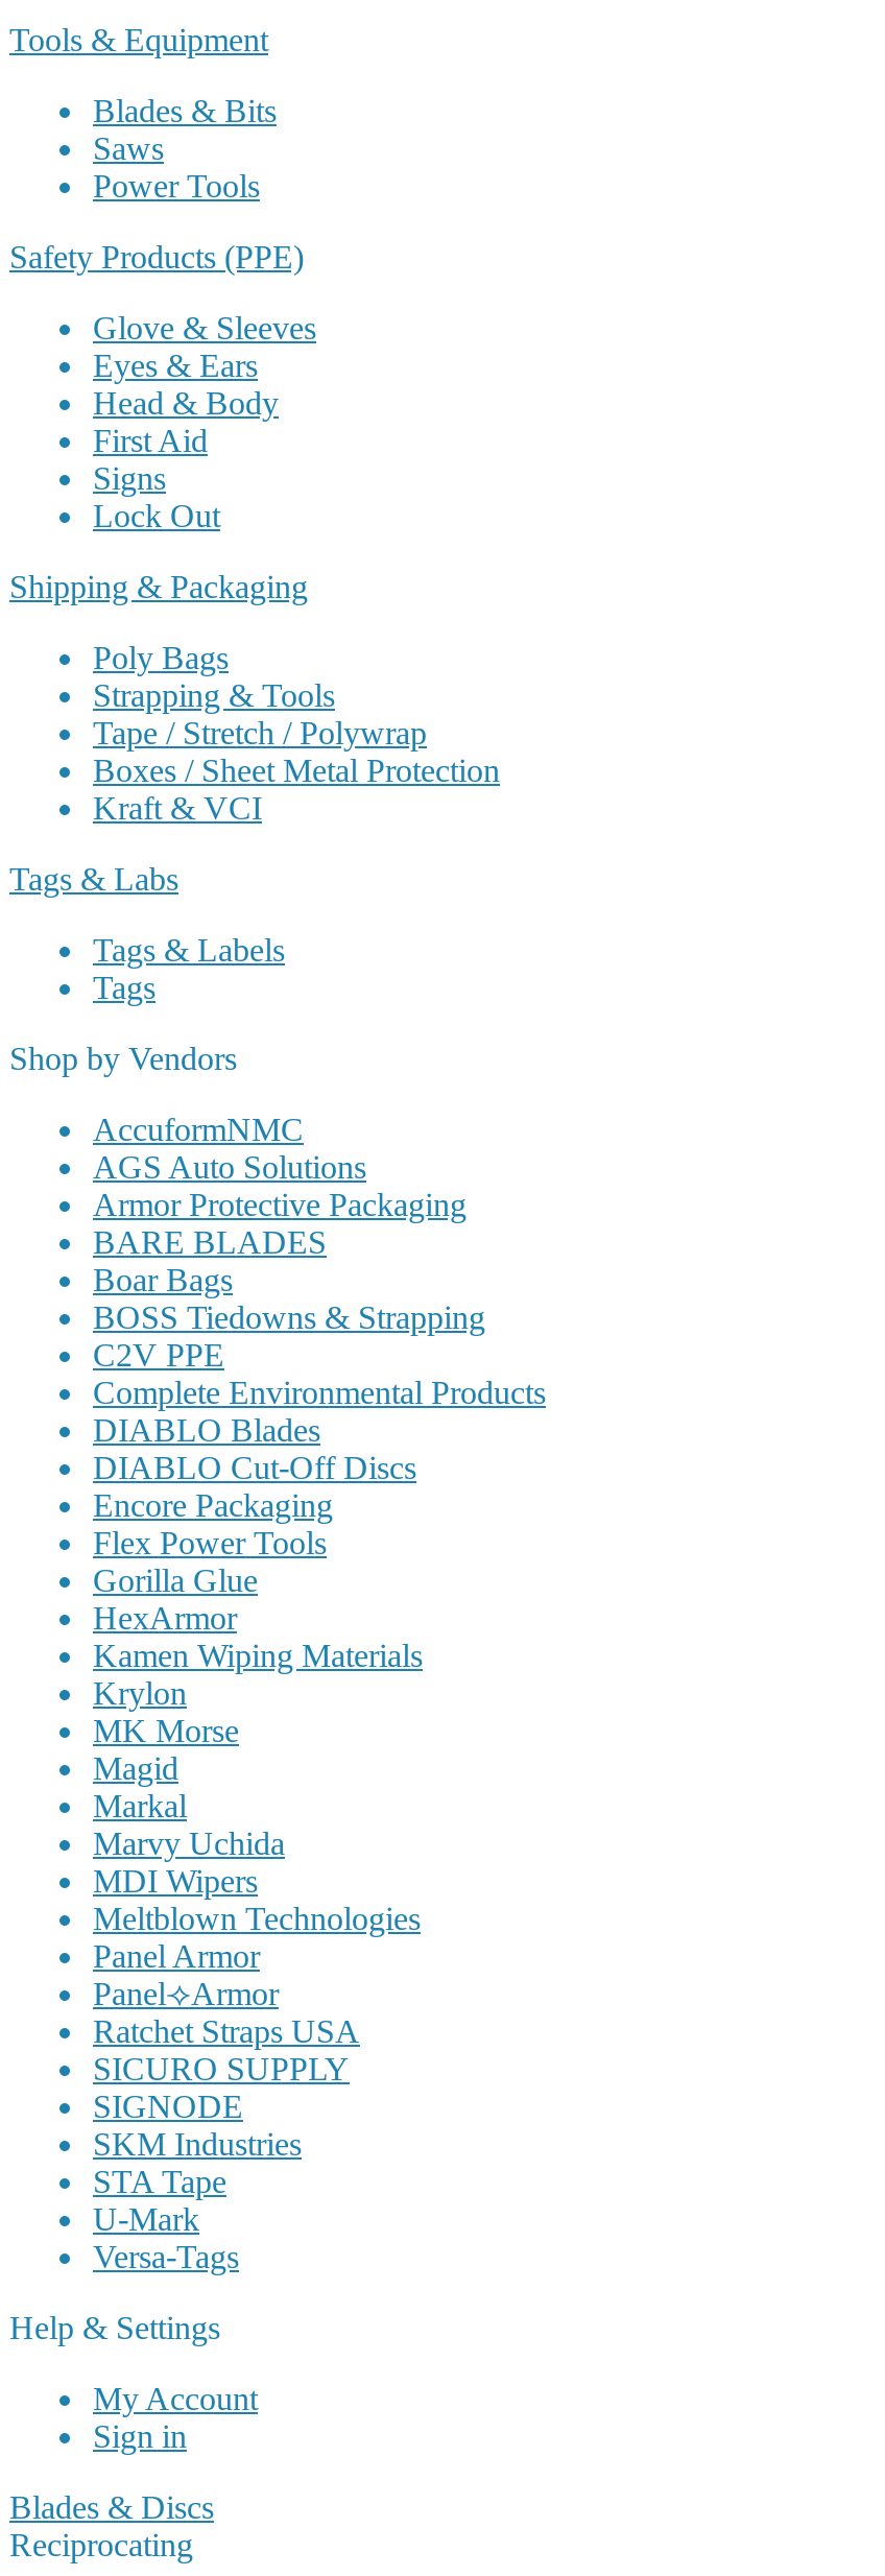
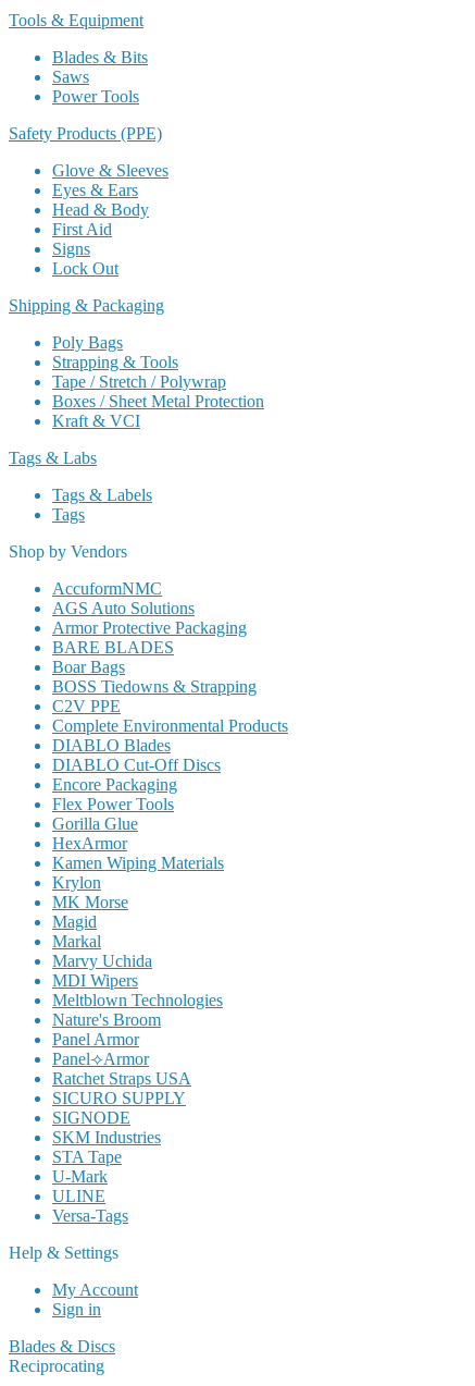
none -> [52,1010,161,1029] Nature's Broom
none -> [52,1187,105,1205] ULINE

